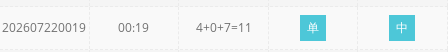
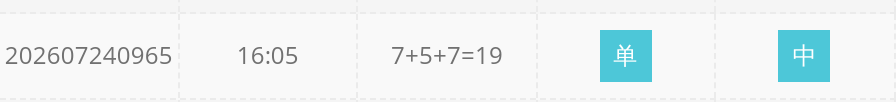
[2,19,86,36] 202607220019 -> [5,38,173,72] 202607240965
[118,19,149,36] 00:19 -> [237,38,299,72] 16:05
[195,19,251,36] 4+0+7=11 -> [391,38,503,72] 7+5+7=19

